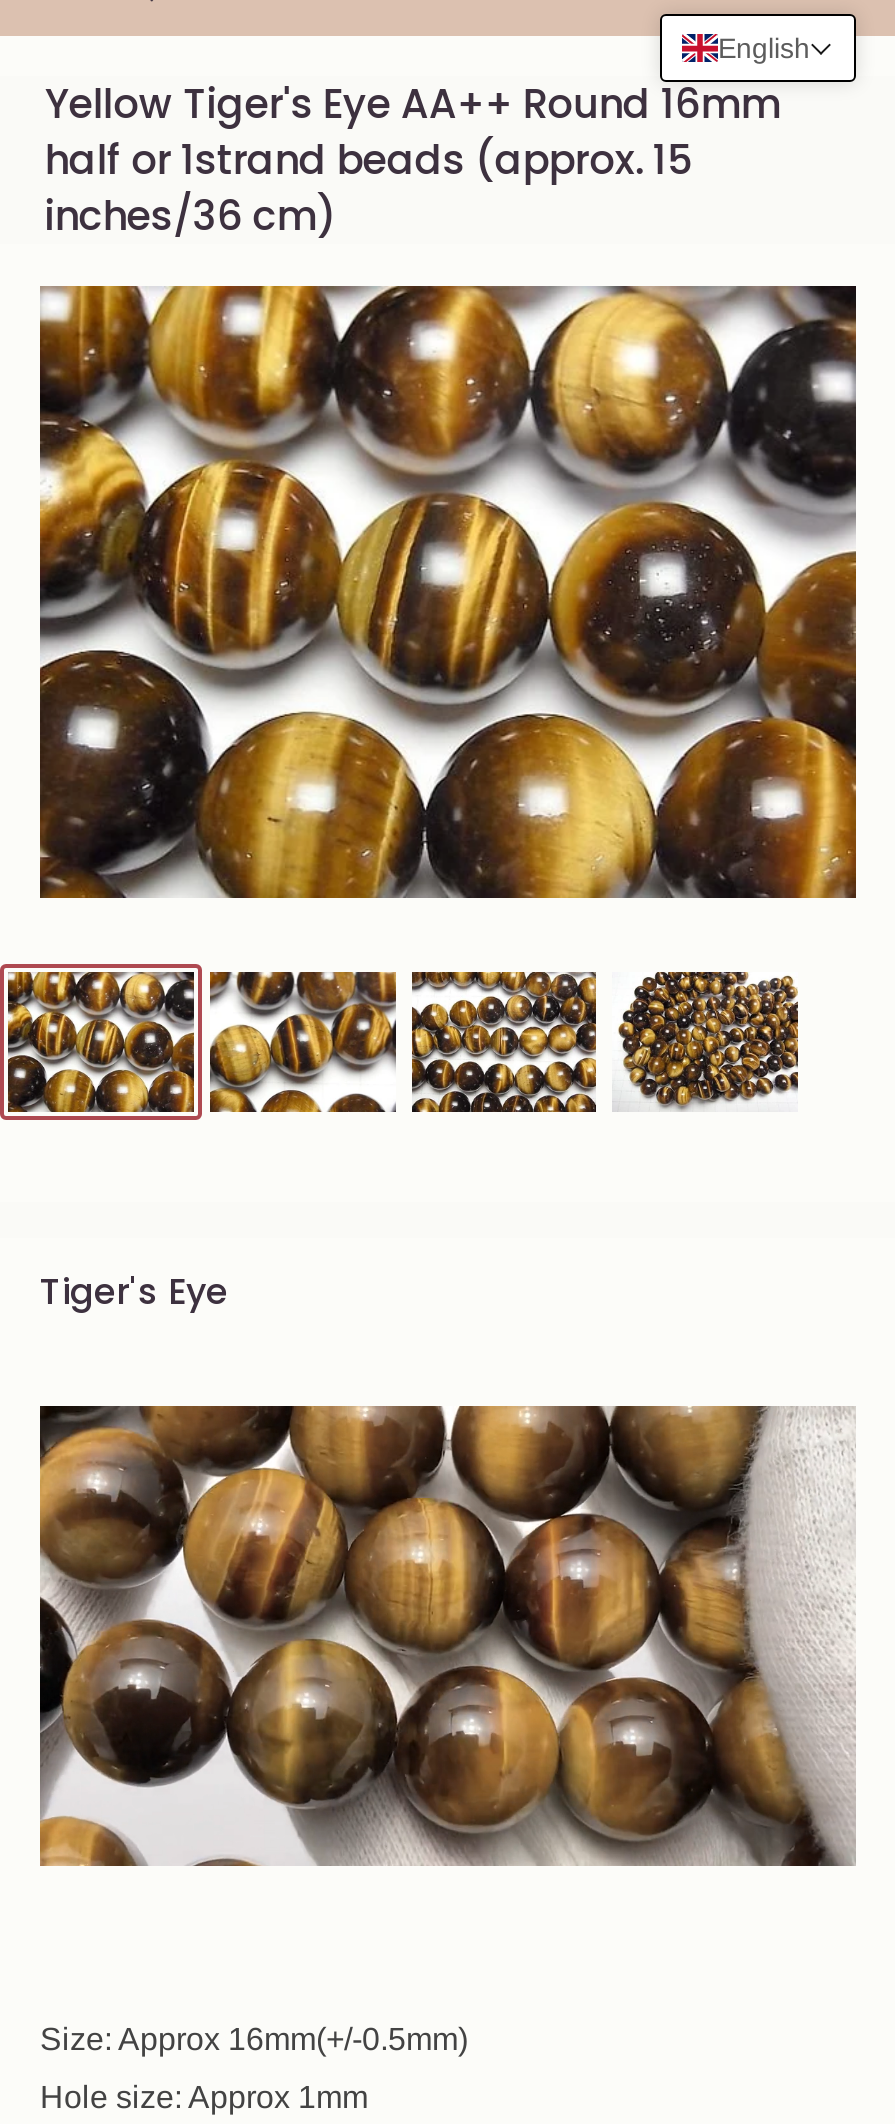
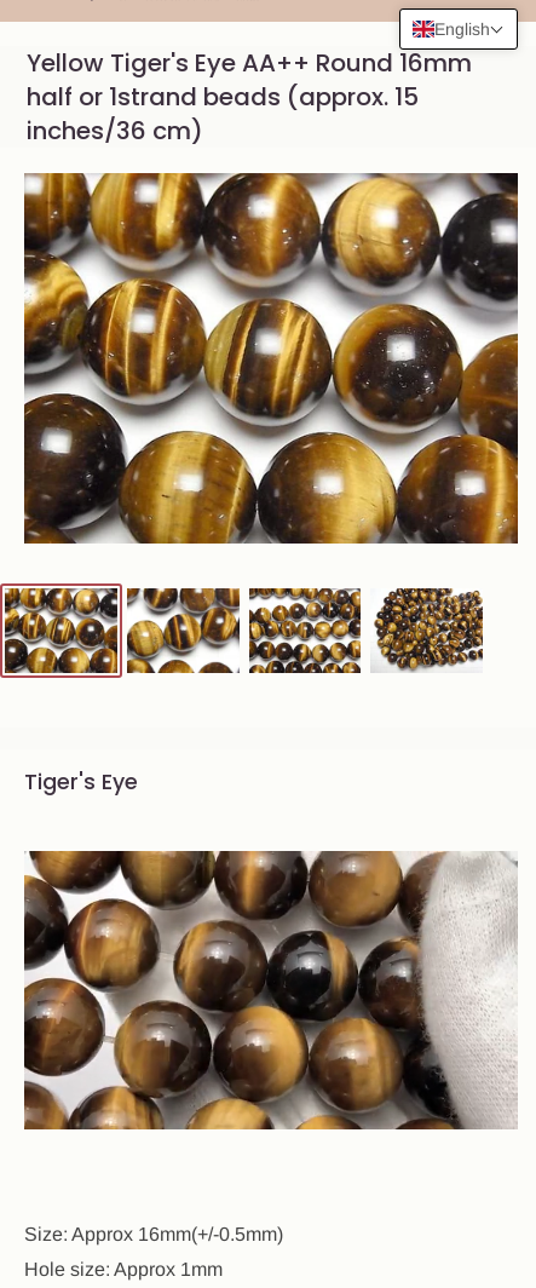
[38,1404,854,1868] [image] -> [23,850,518,1131] [image]

